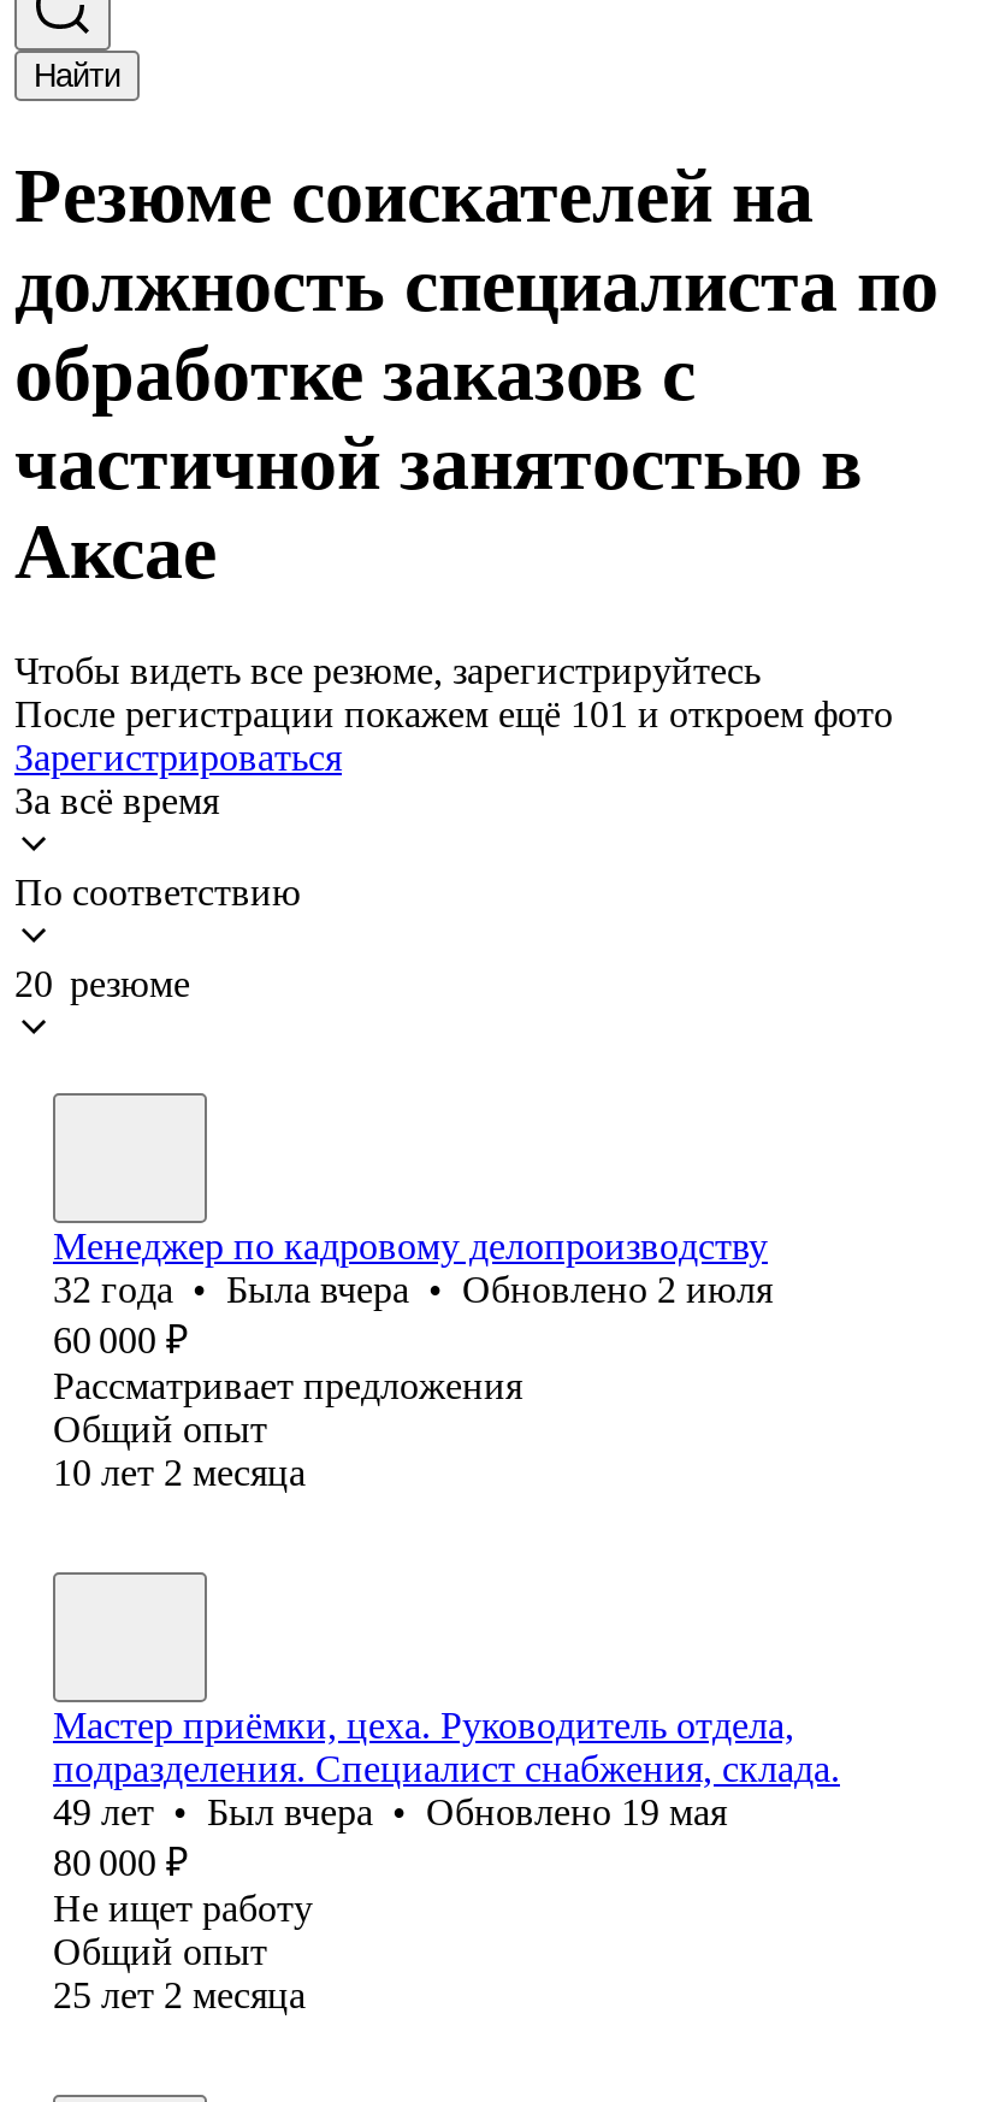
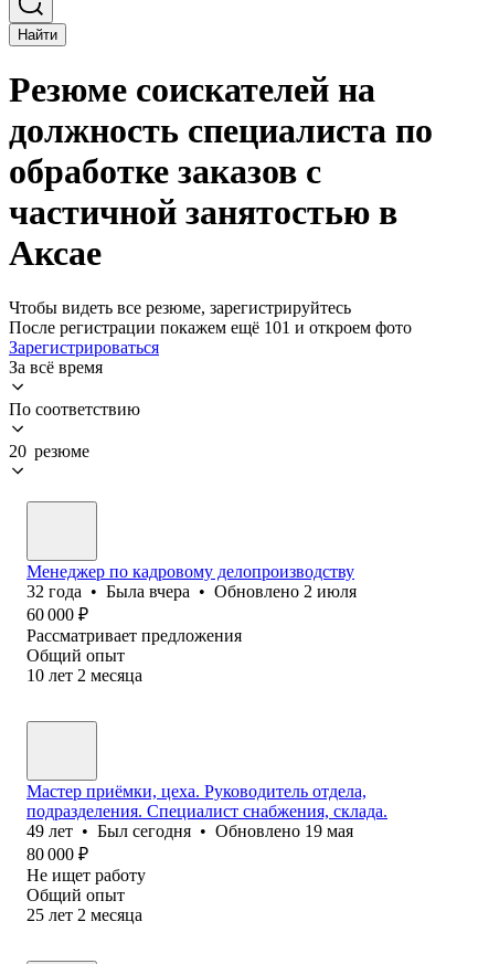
[53,1791,727,1832] 49 лет • Был вчера • Обновлено 19 мая -> [26,821,353,840] 49 лет • Был сегодня • Обновлено 19 мая

